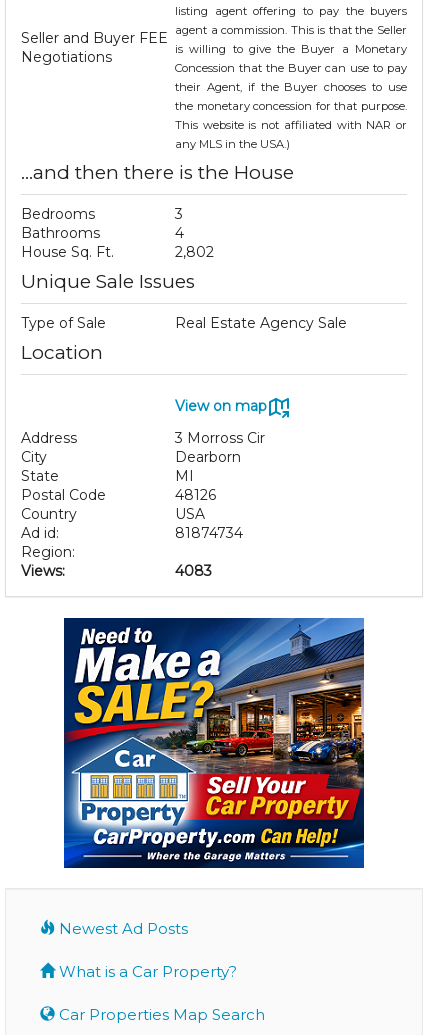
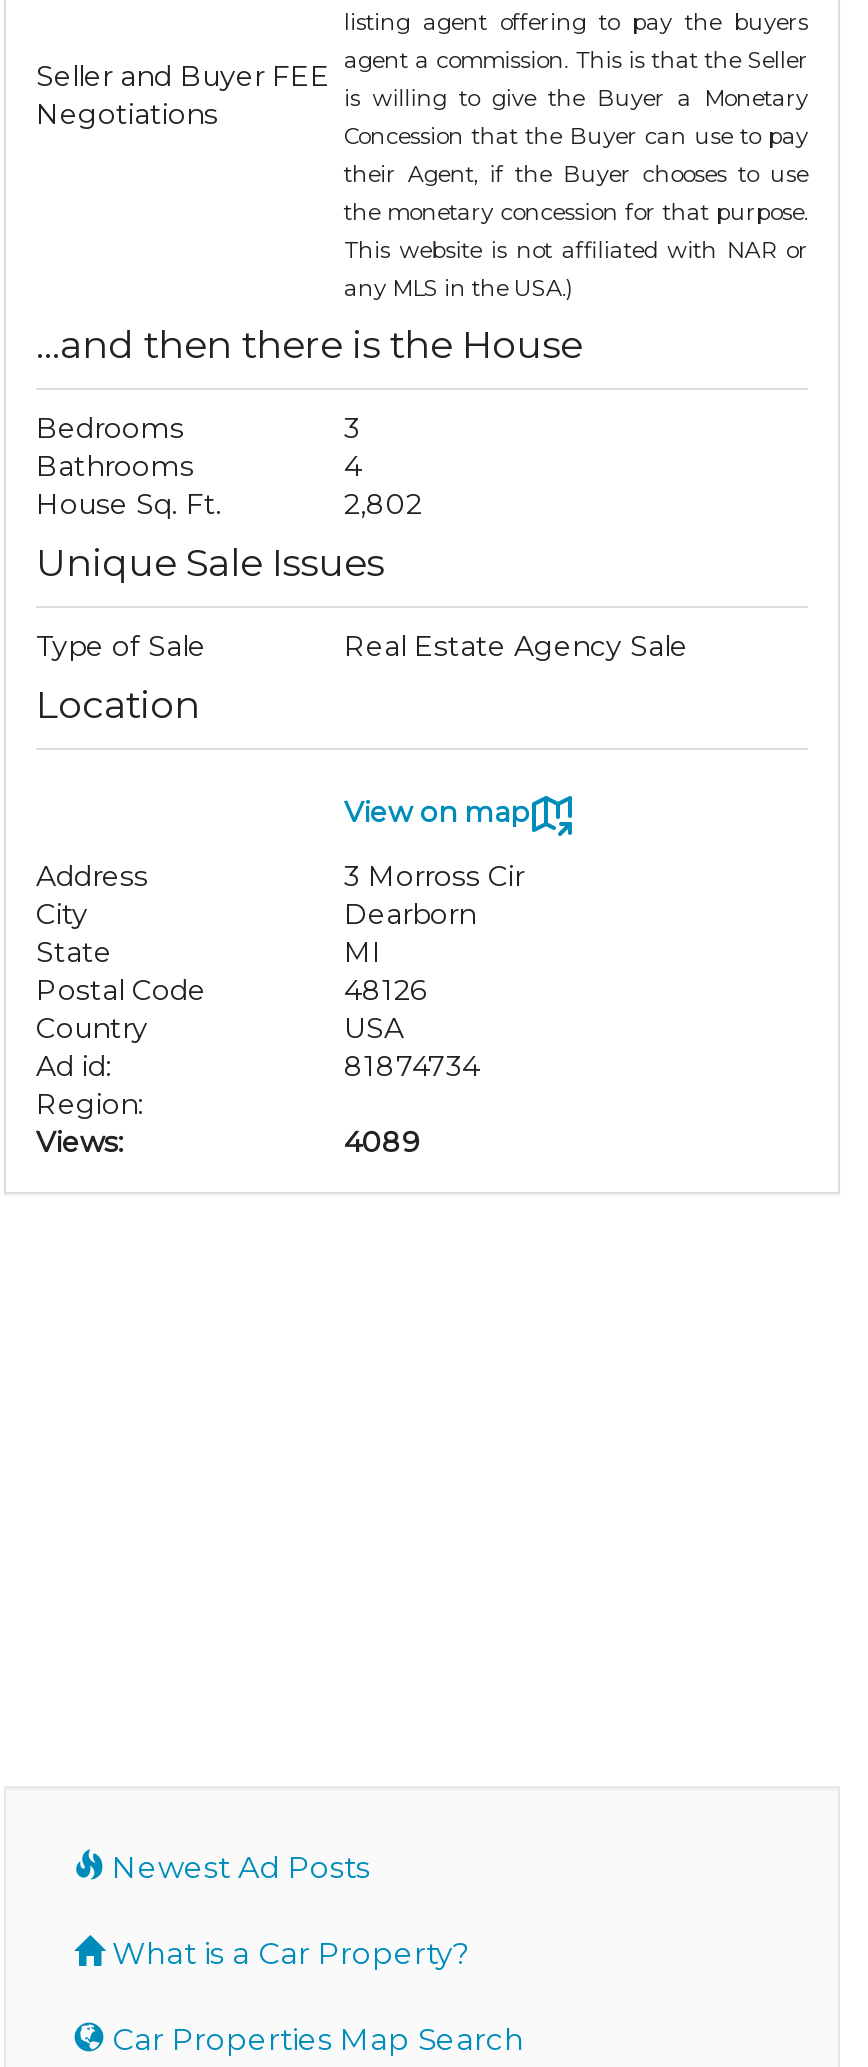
[175,562,212,580] 4083 -> [344,1123,420,1159] 4089
[63,617,365,869] [image] -> none

